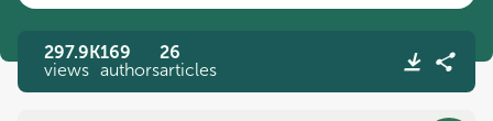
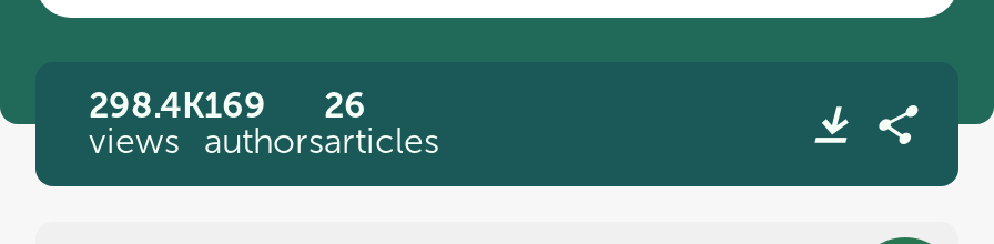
[44,42,180,63] 297.9K 169 26 -> [89,84,366,126] 298.4K 169 26

